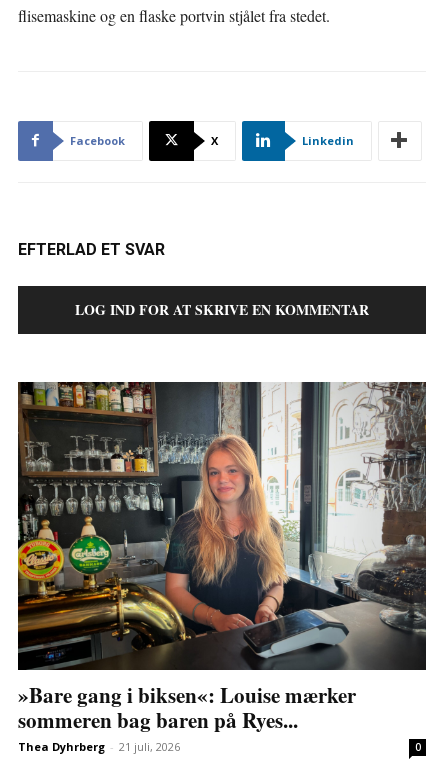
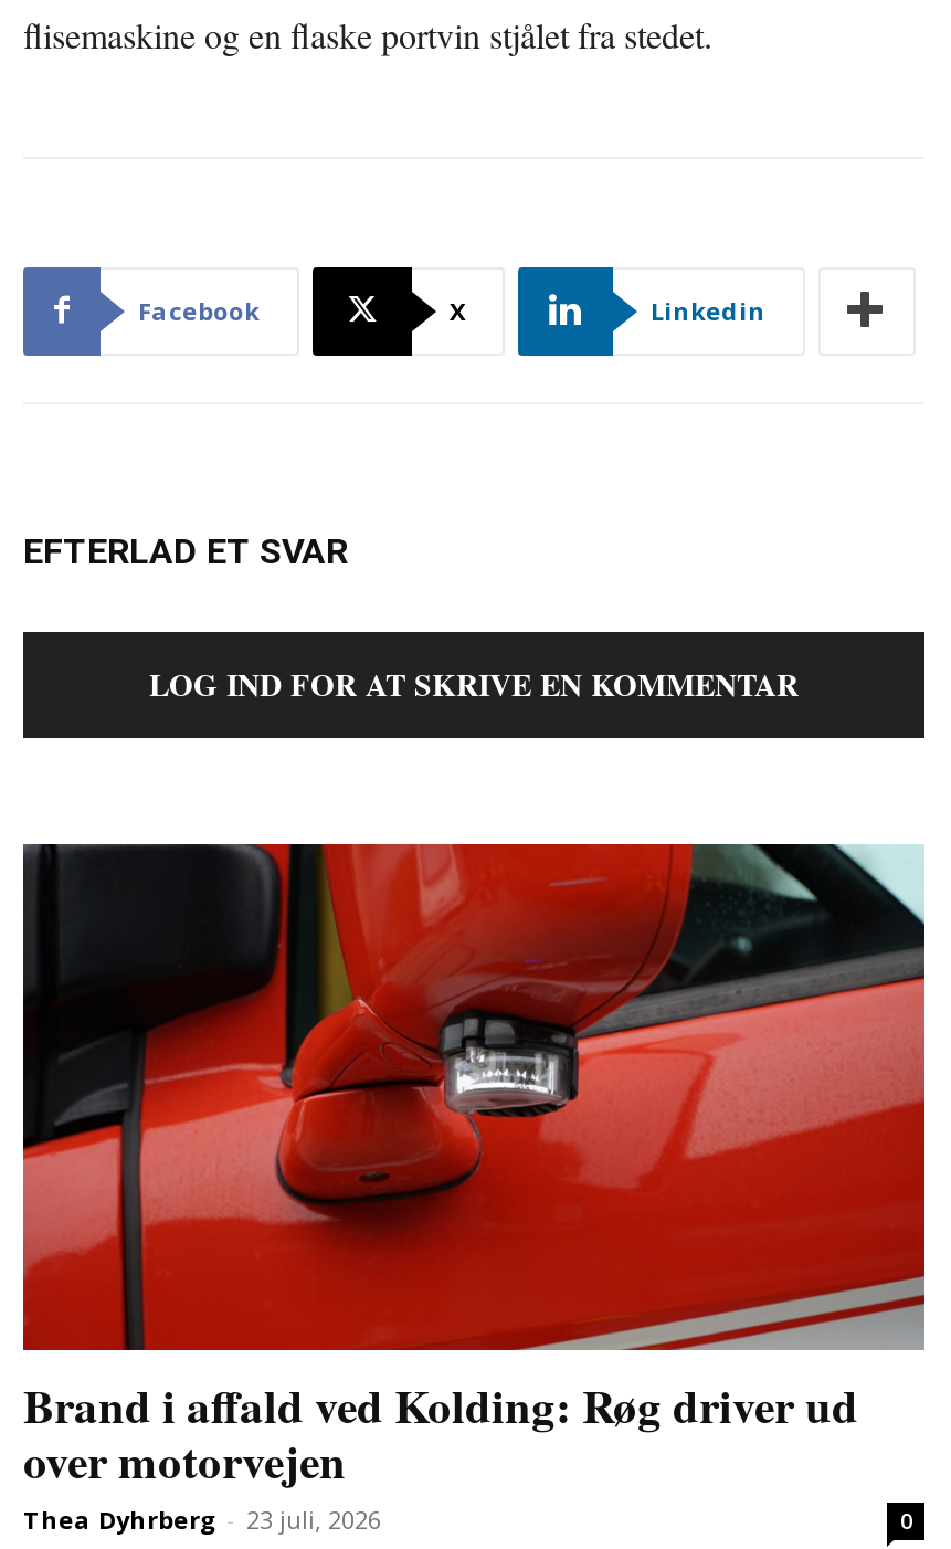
[17,381,427,754] [image] | »Bare gang i biksen«: Louise mærker | sommeren bag baren på Ryes... | Thea Dyhrberg - 21 juli, 2026 -> [21,842,927,1536] [image] | Brand i affald ved Kolding: Røg driver ud | over motorvejen | Thea Dyhrberg - 23 juli, 2026

